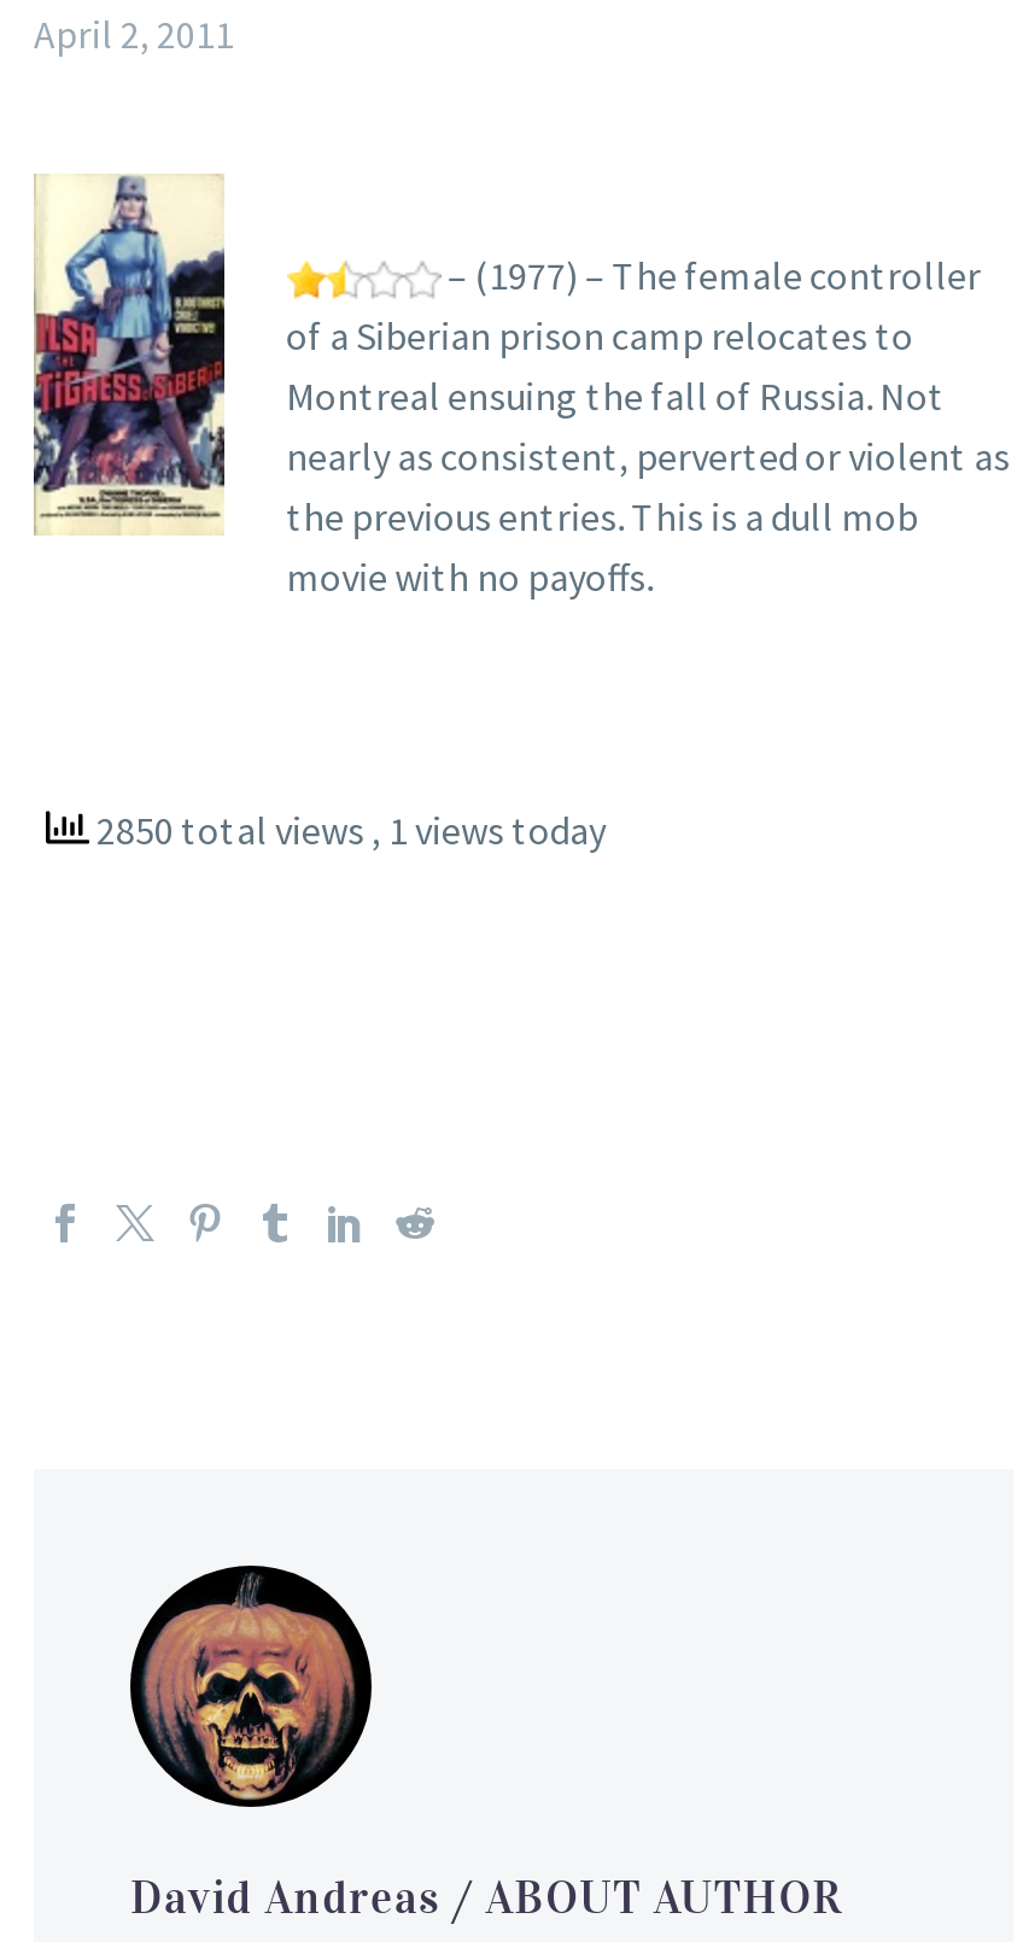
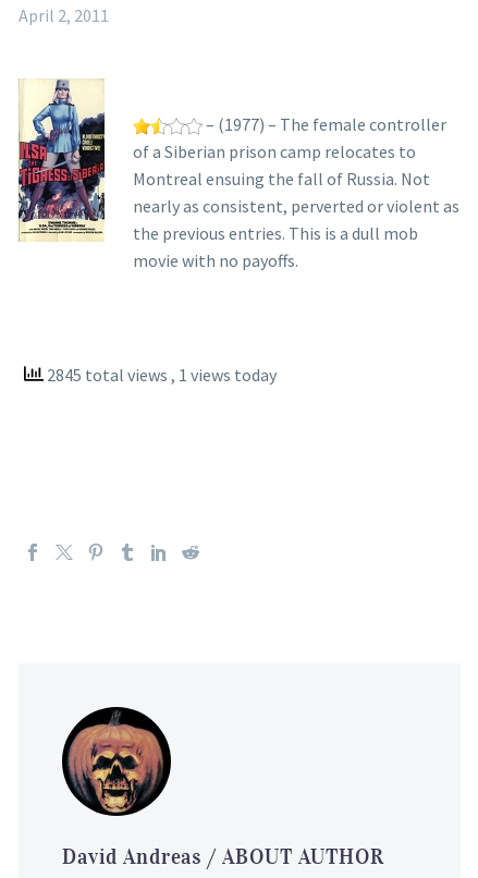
[89,806,606,854] 2850 total views, 1 views today -> [44,364,277,386] 2845 total views, 1 views today

